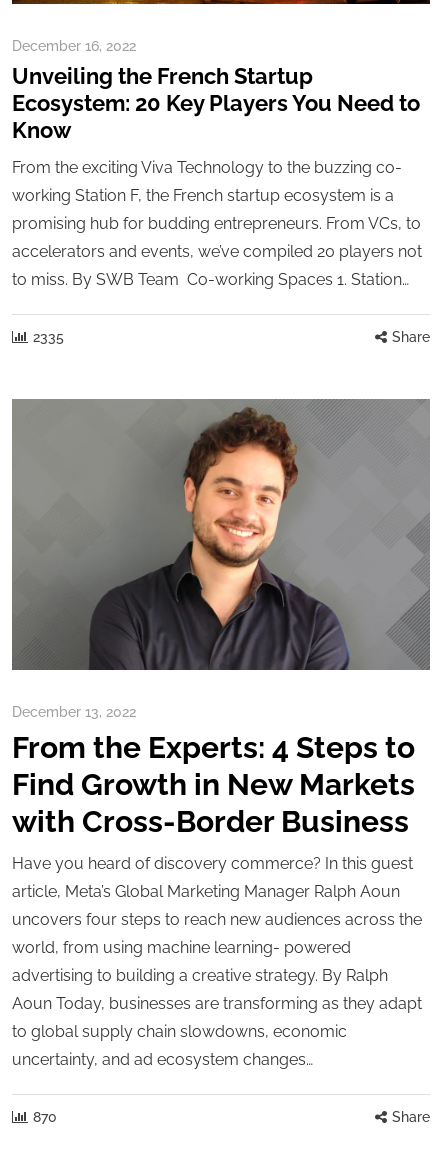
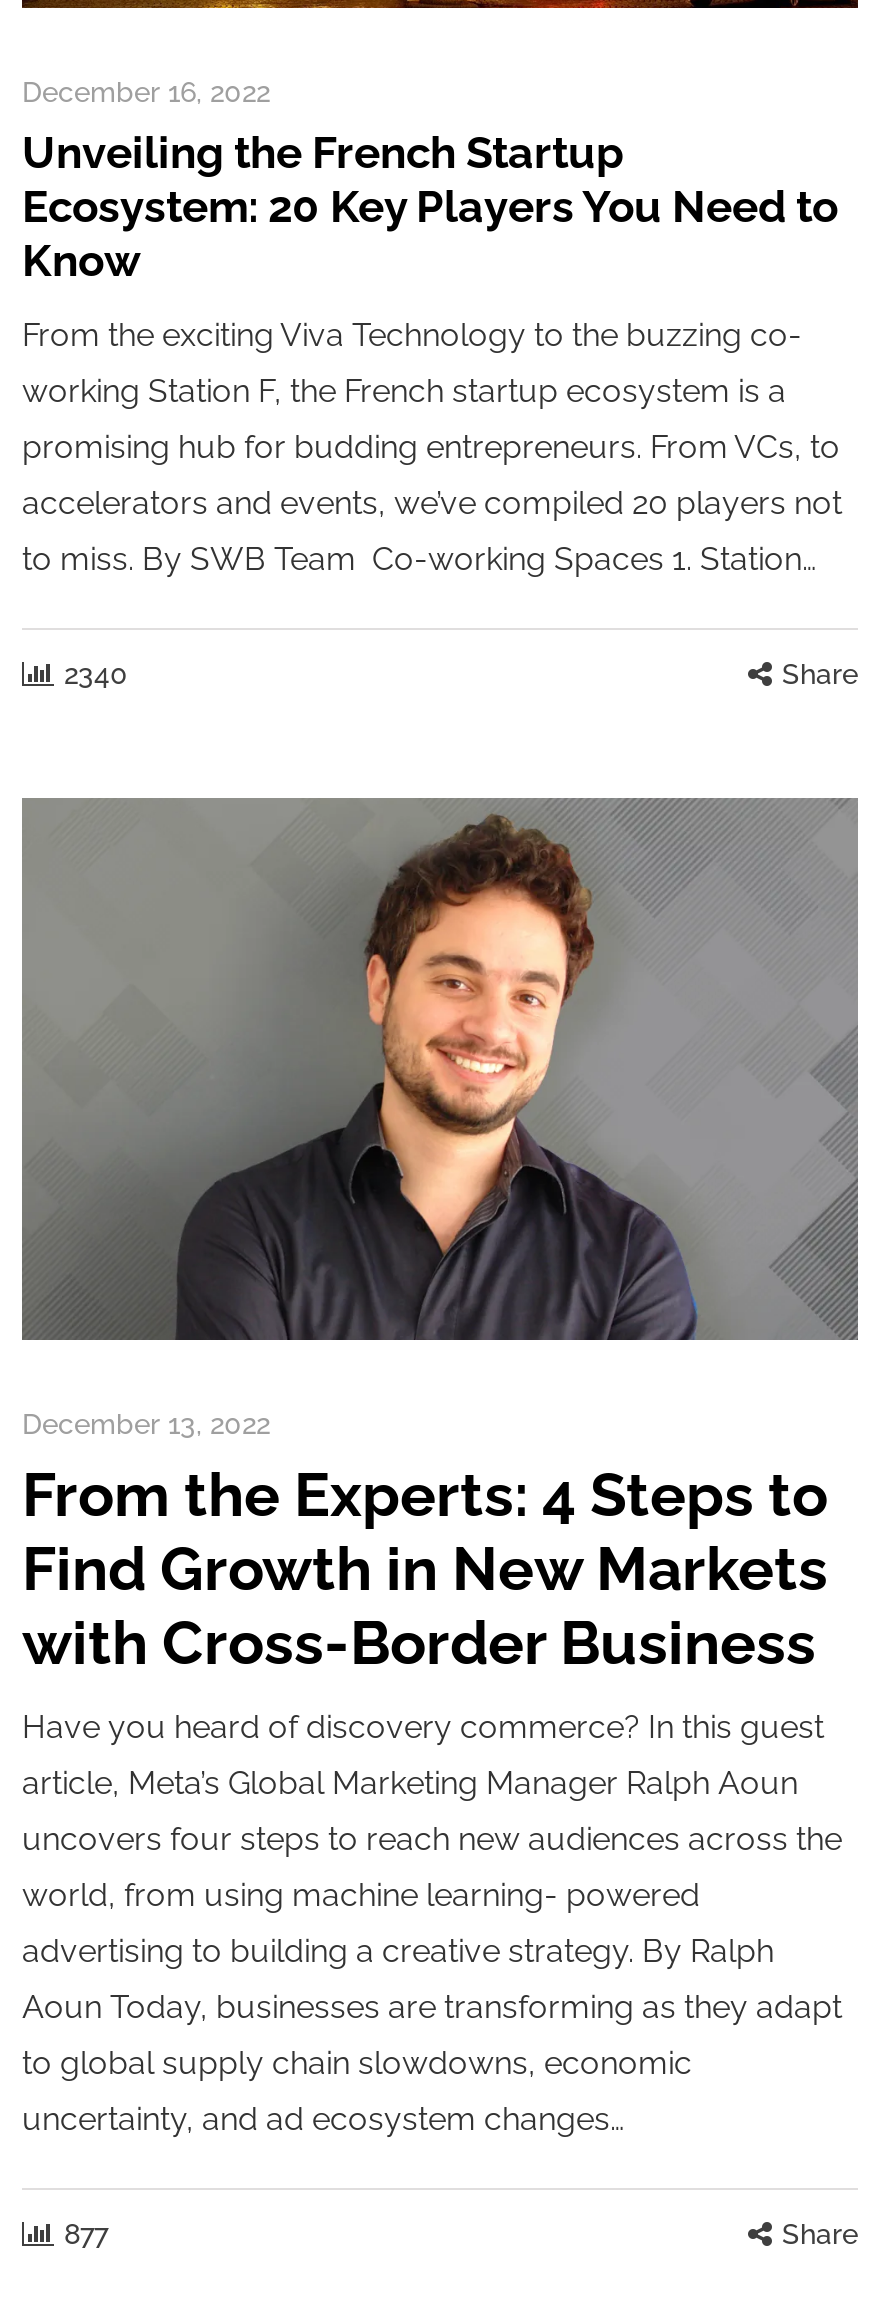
[33,329,64,345] 2335 -> [64,657,128,689] 2340
[33,1109,57,1125] 870 -> [64,2217,108,2249] 877

